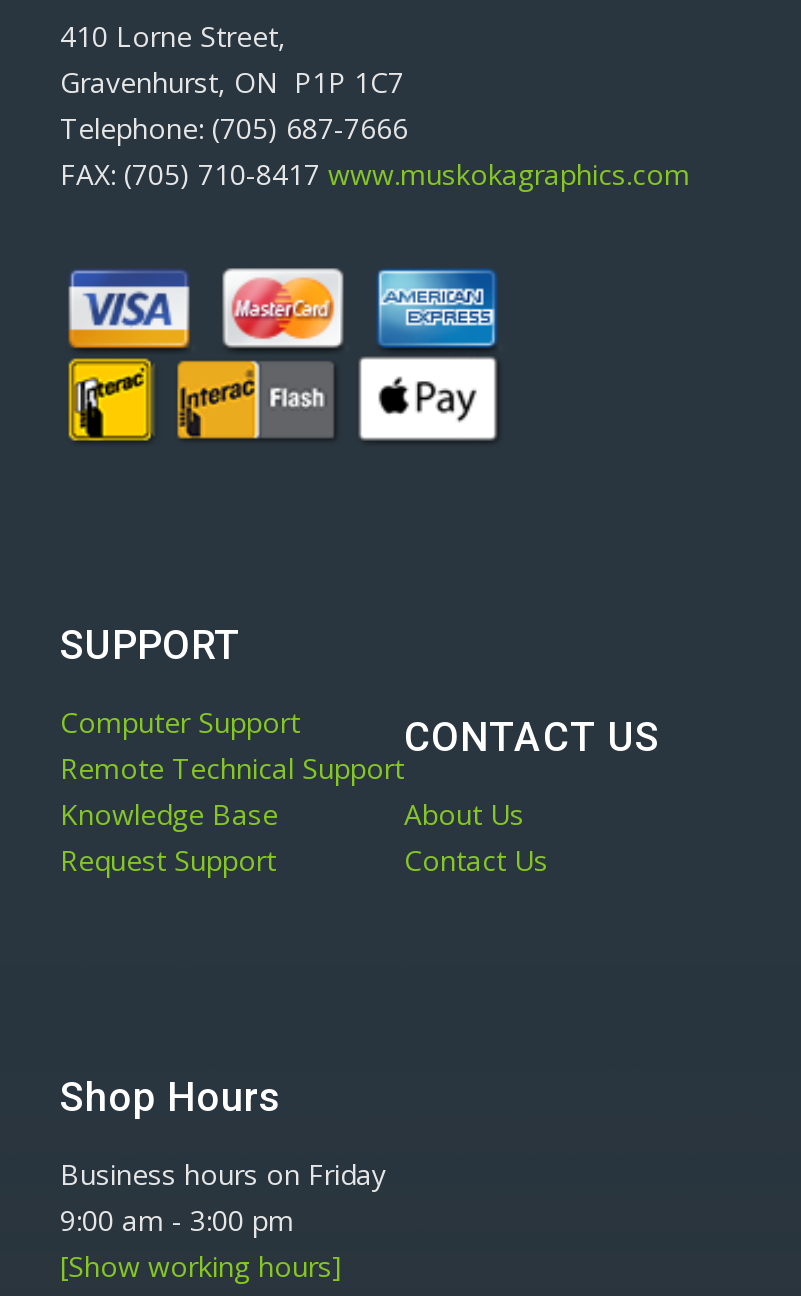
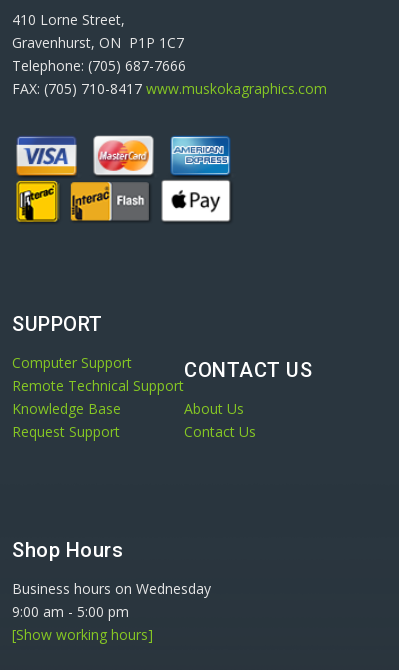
[60,1155,386,1193] Business hours on Friday -> [12,579,211,598] Business hours on Wednesday
[60,1201,294,1239] 9:00 am - 3:00 pm -> [12,602,129,621] 9:00 am - 5:00 pm

